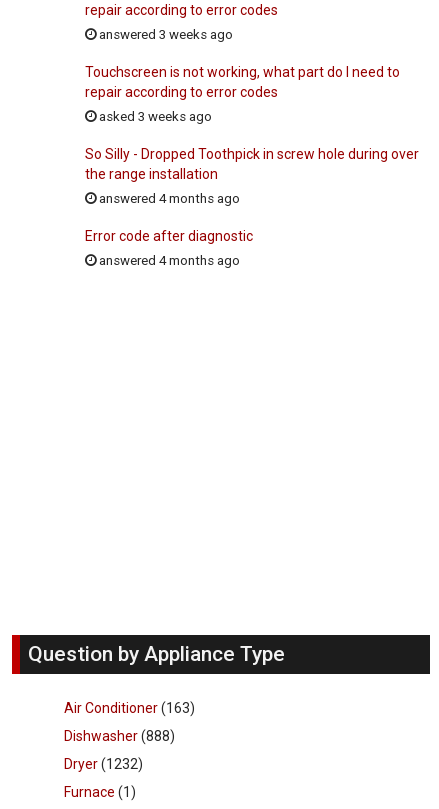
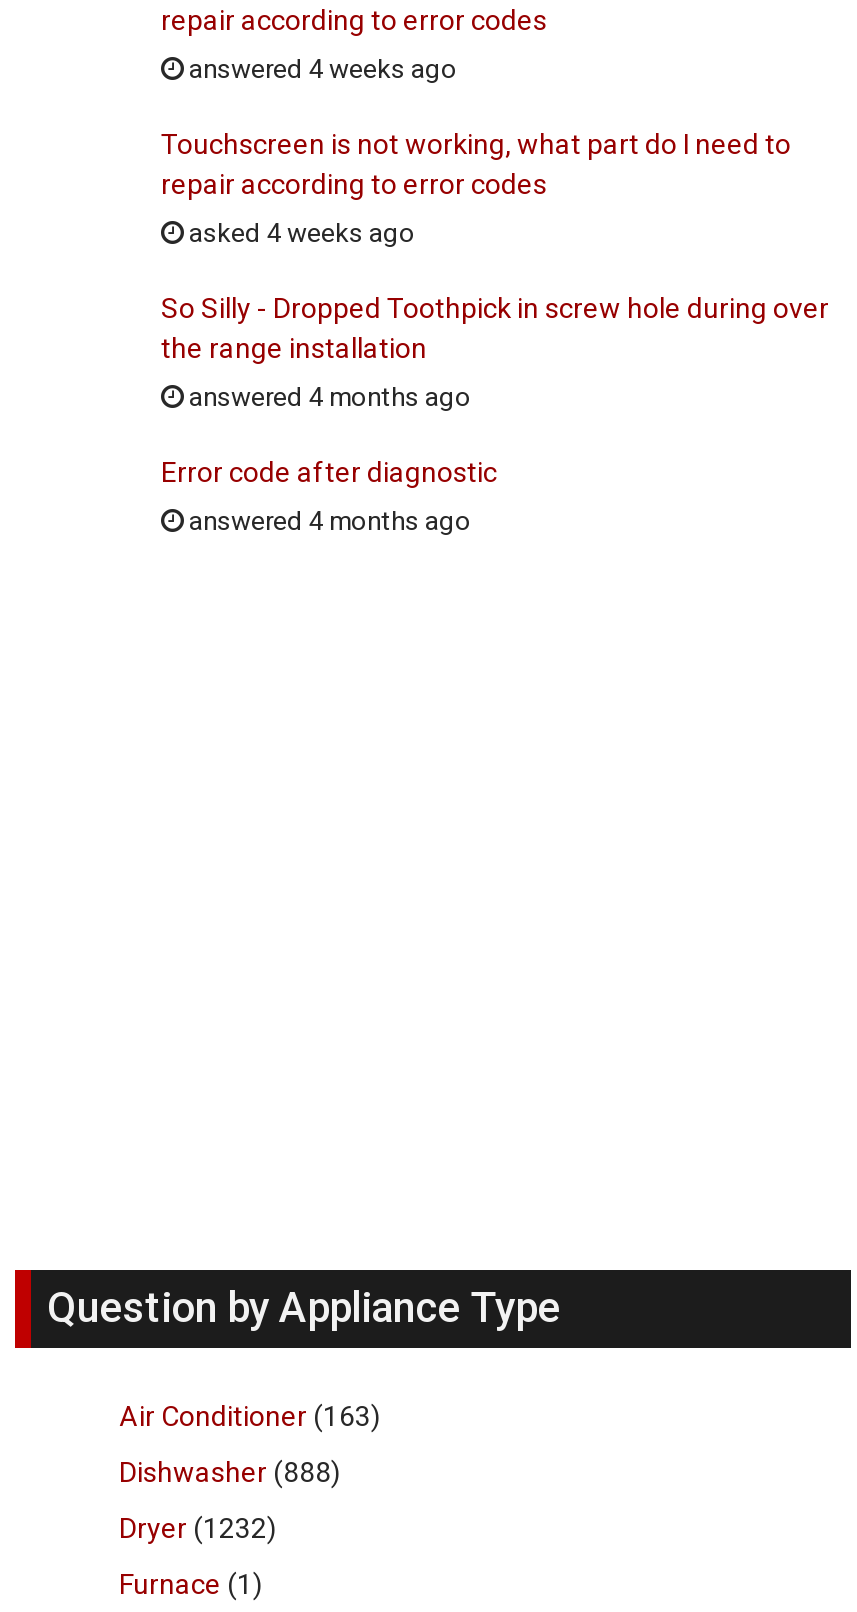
[96,27,233,42] answered 3 weeks ago -> [183,54,457,84] answered 4 weeks ago
[96,109,212,124] asked 3 weeks ago -> [183,218,415,248] asked 4 weeks ago

